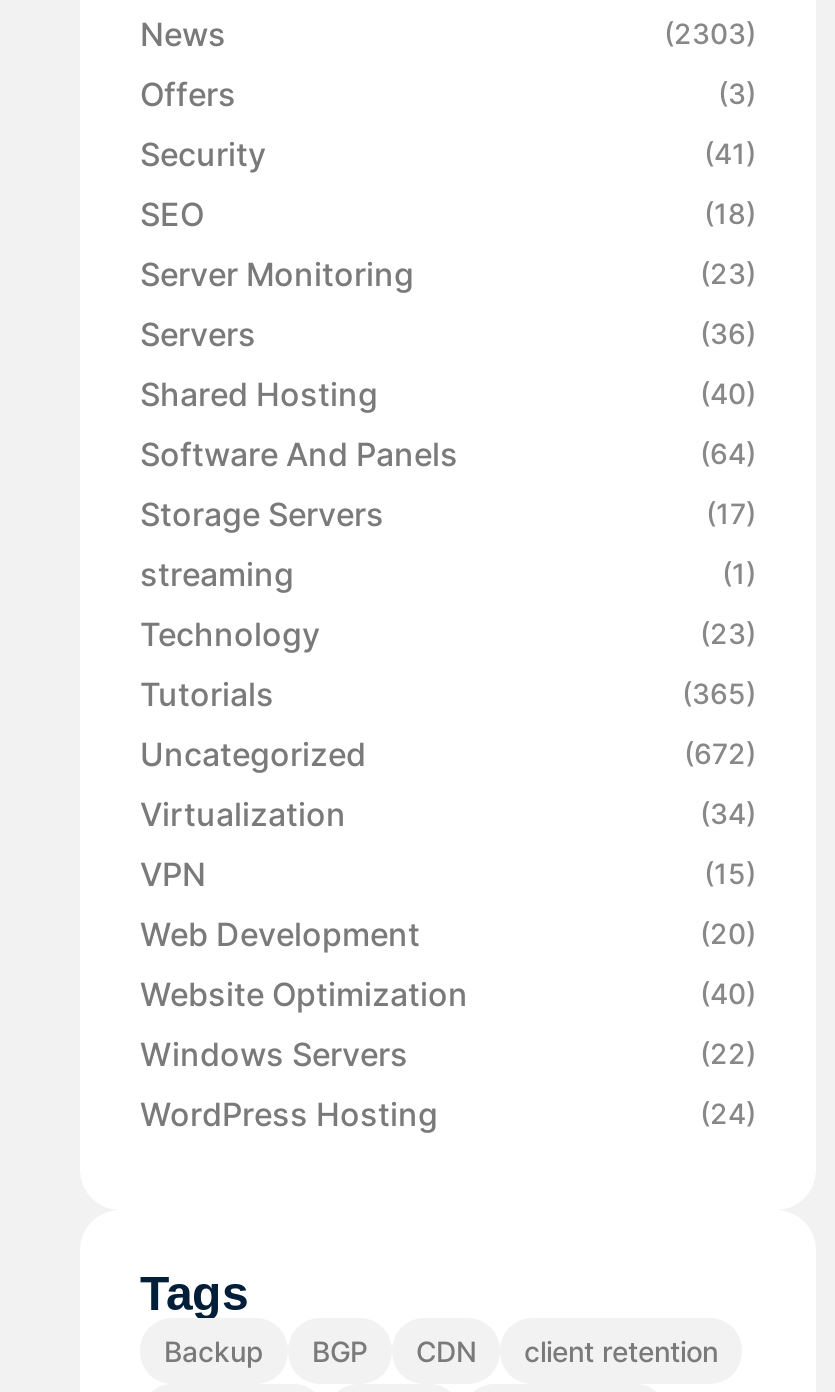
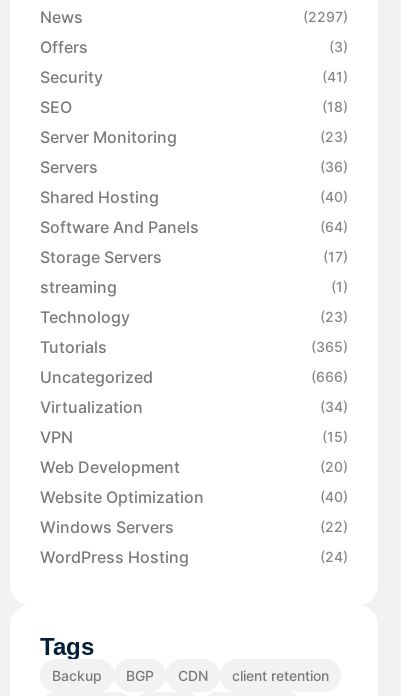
[664,16,756,50] (2303) -> [303,8,348,25] (2297)
[684,736,756,770] (672) -> [311,368,348,385] (666)

